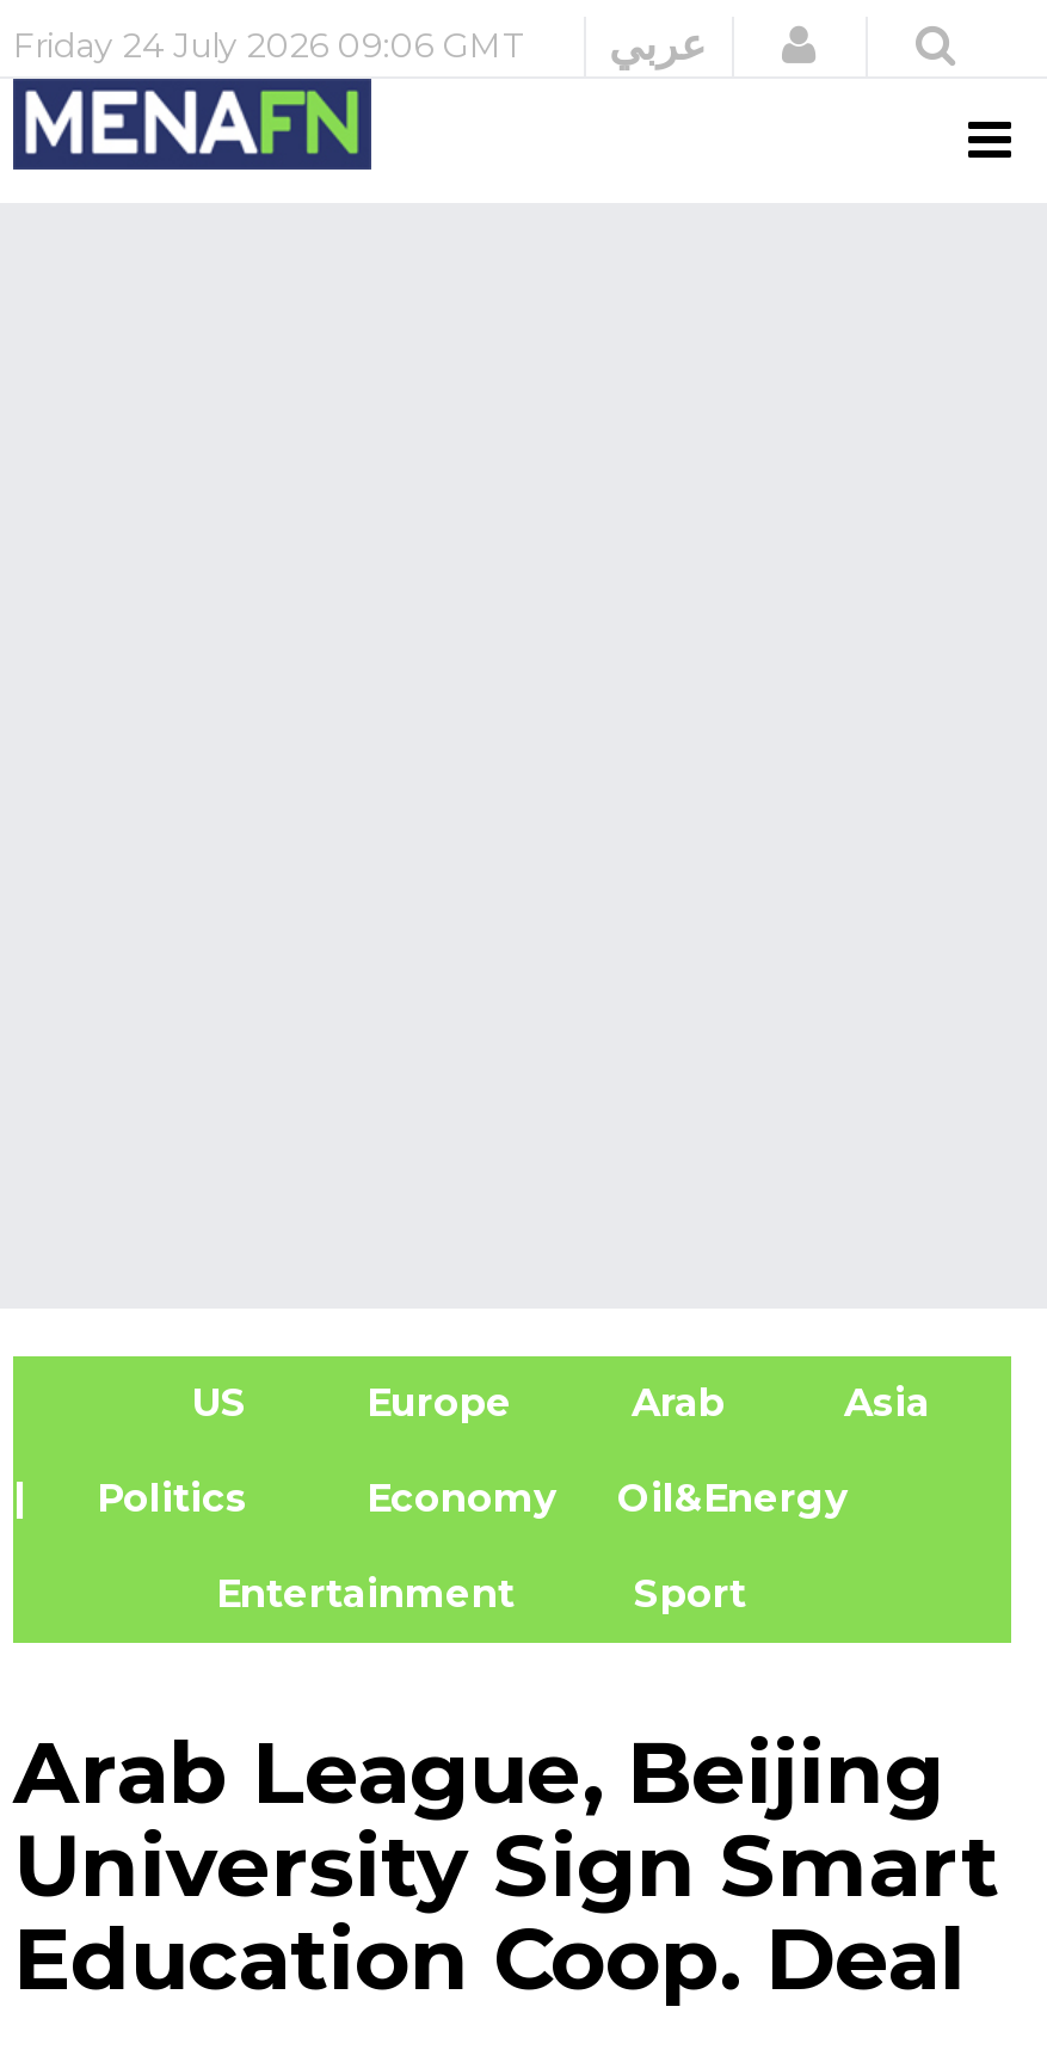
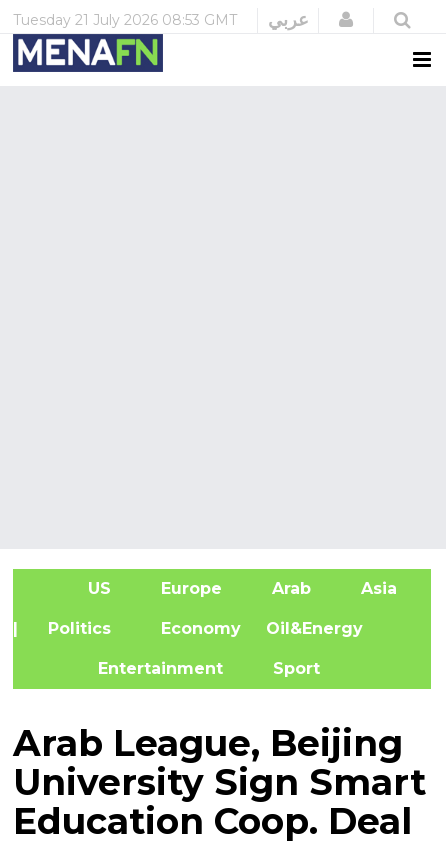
[13,24,522,67] Friday 24 July 2026 09:06 GMT -> [13,11,237,29] Tuesday 21 July 2026 08:53 GMT

